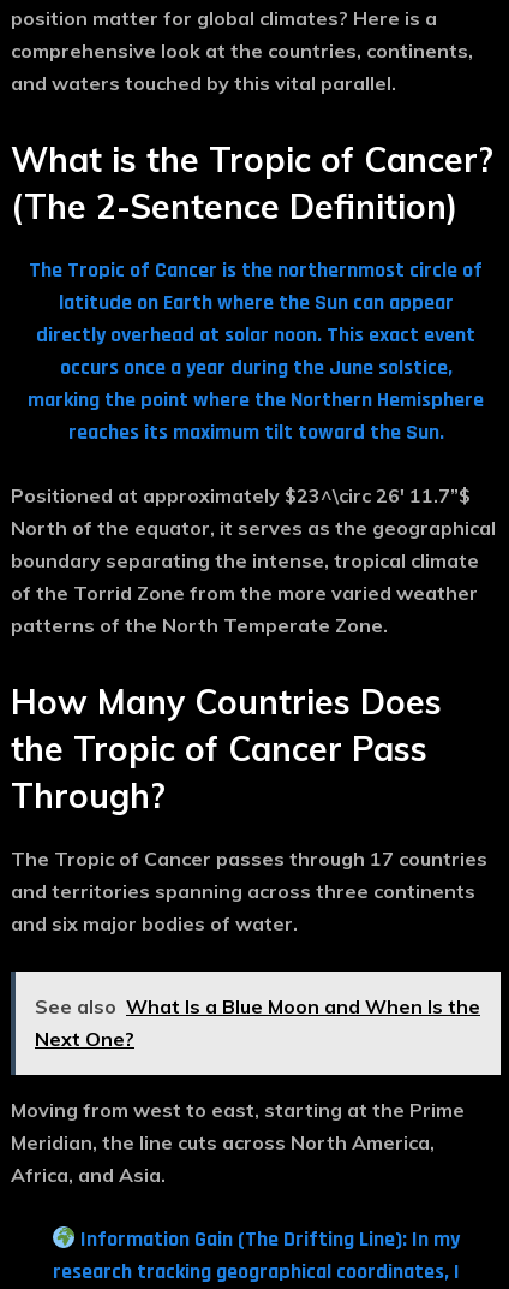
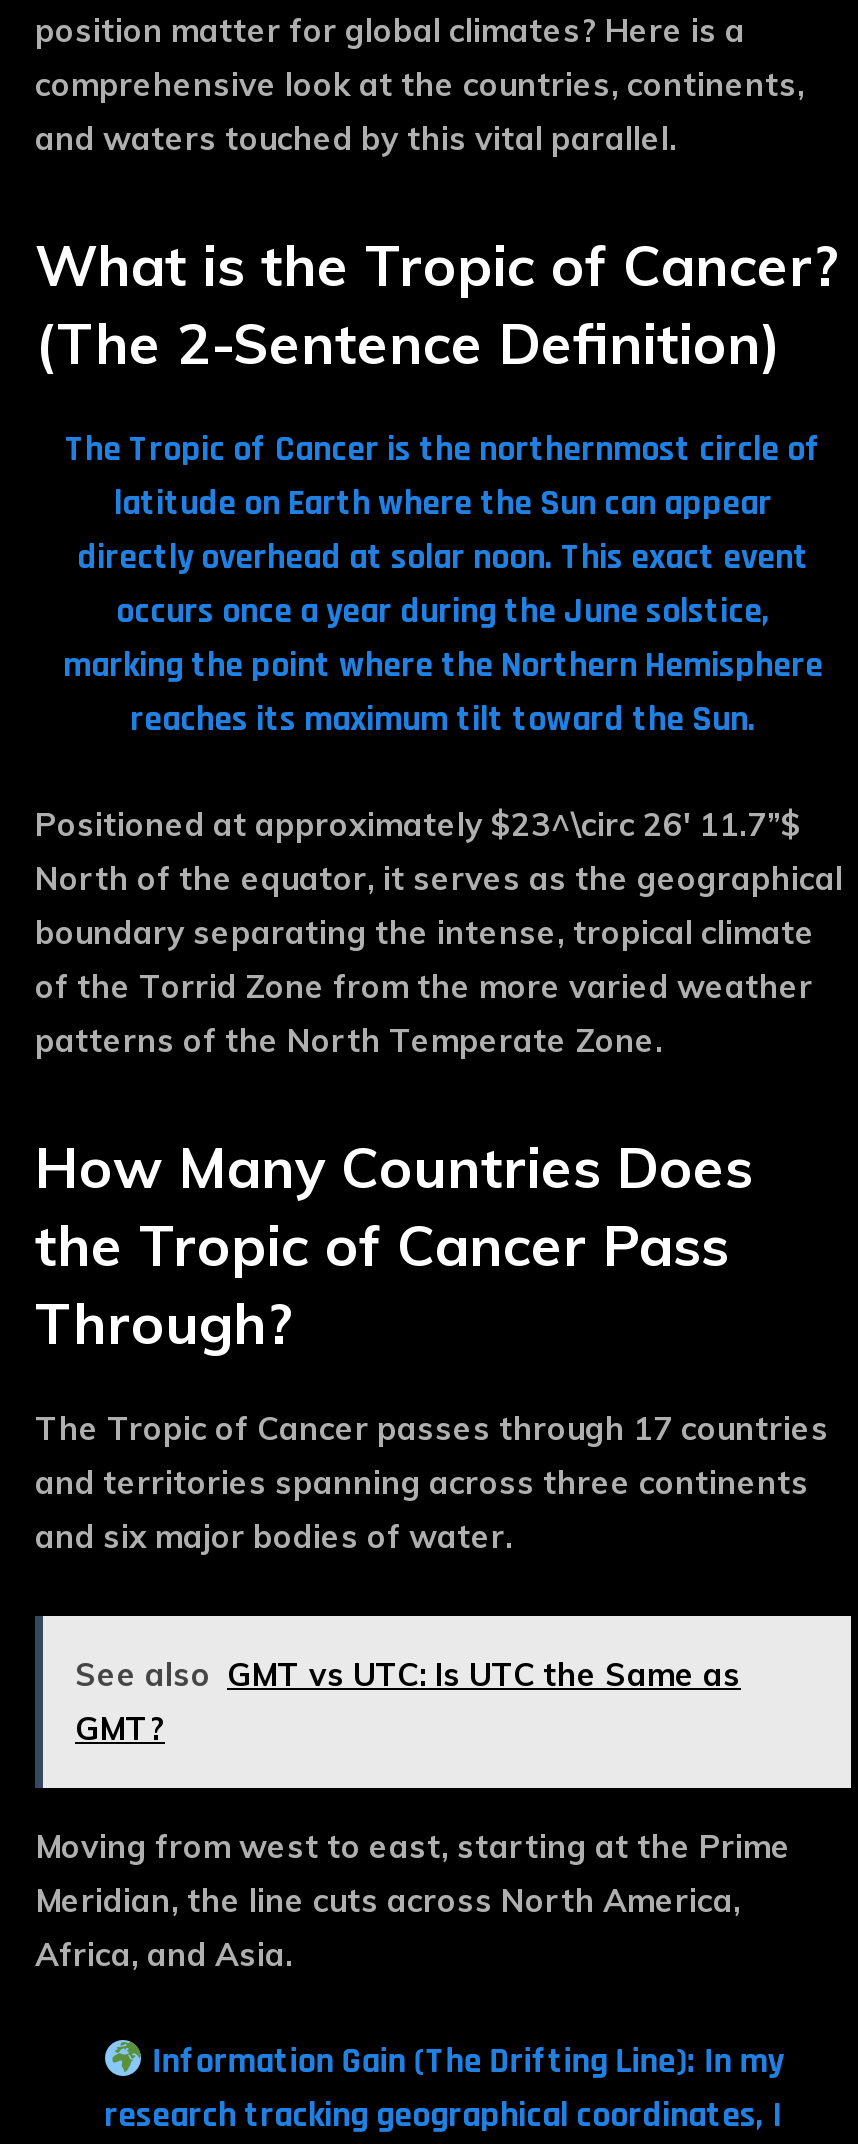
[35,994,480,1051] See also What Is a Blue Moon and When Is the | Next One? -> [75,1654,741,1748] See also GMT vs UTC: Is UTC the Same as | GMT?

